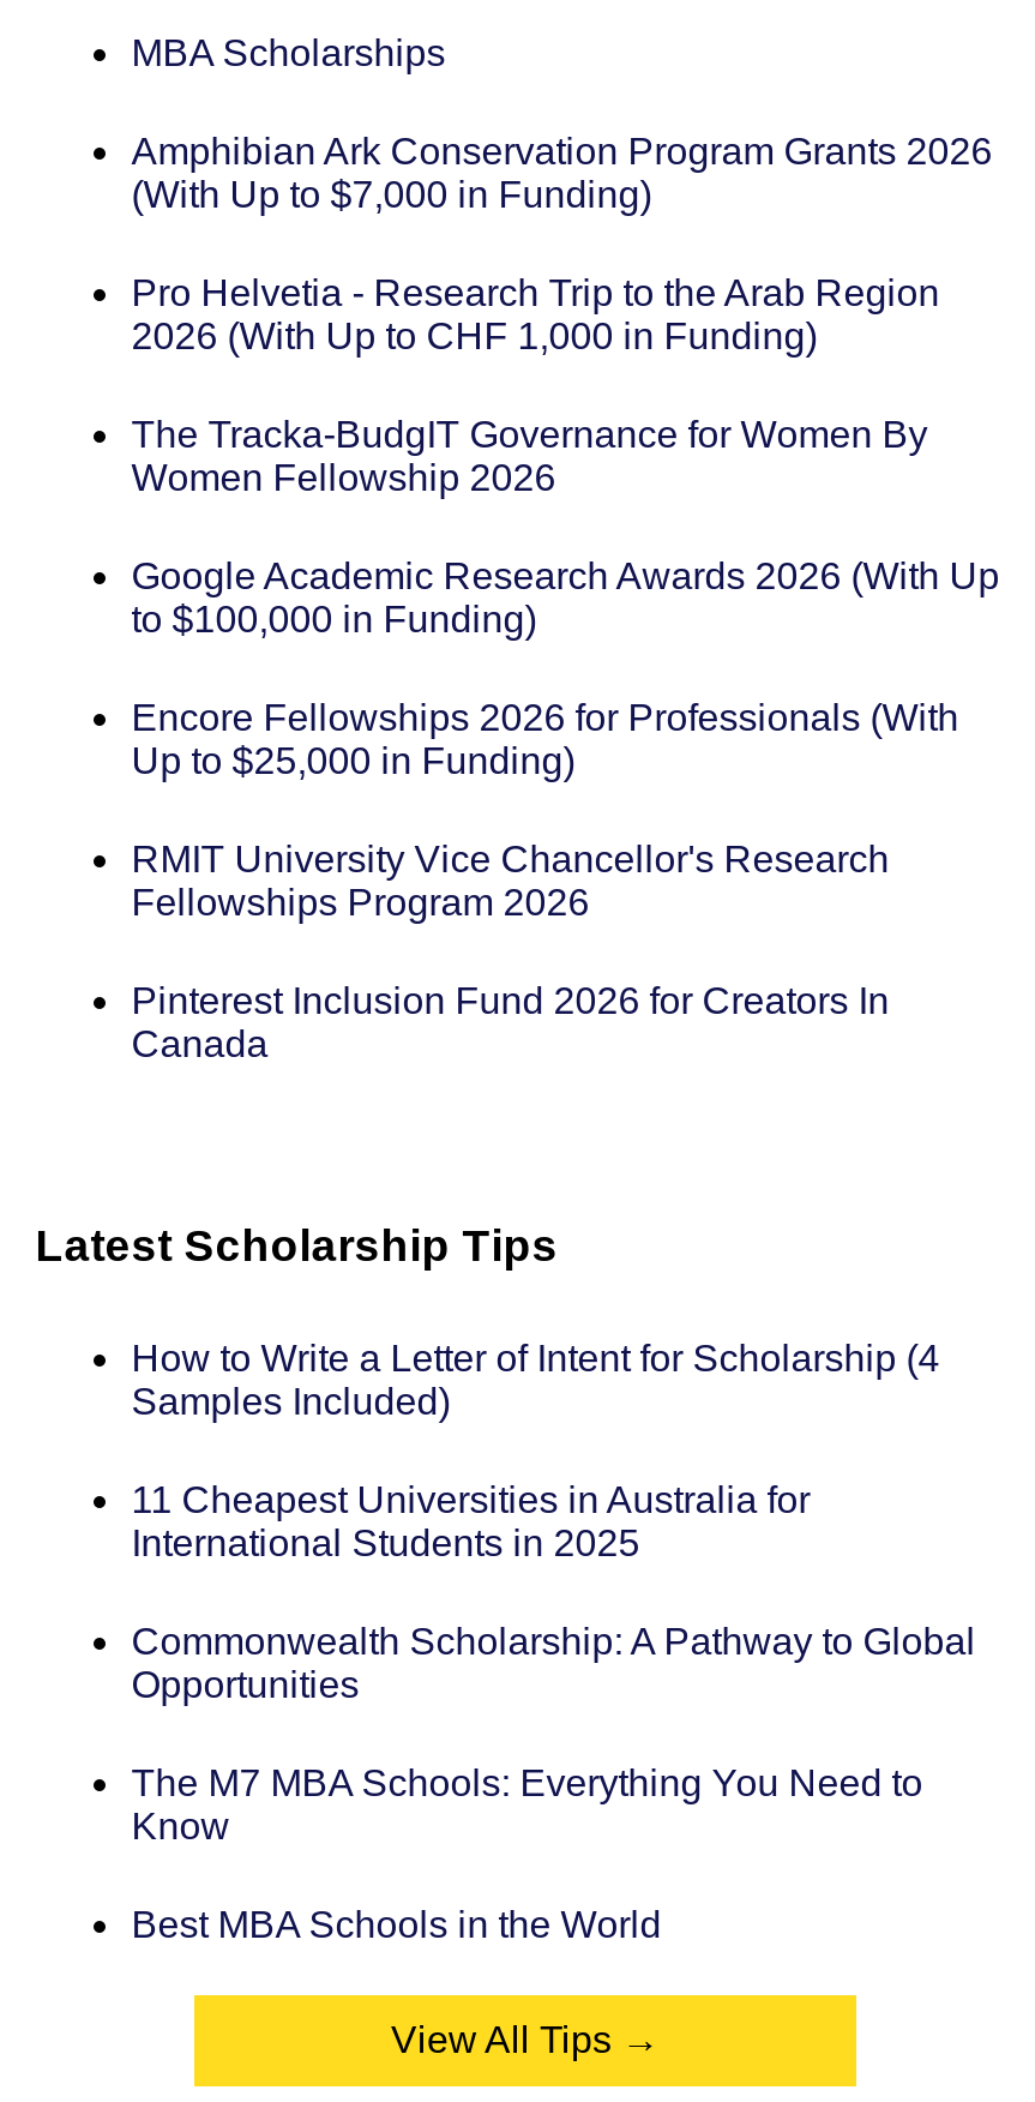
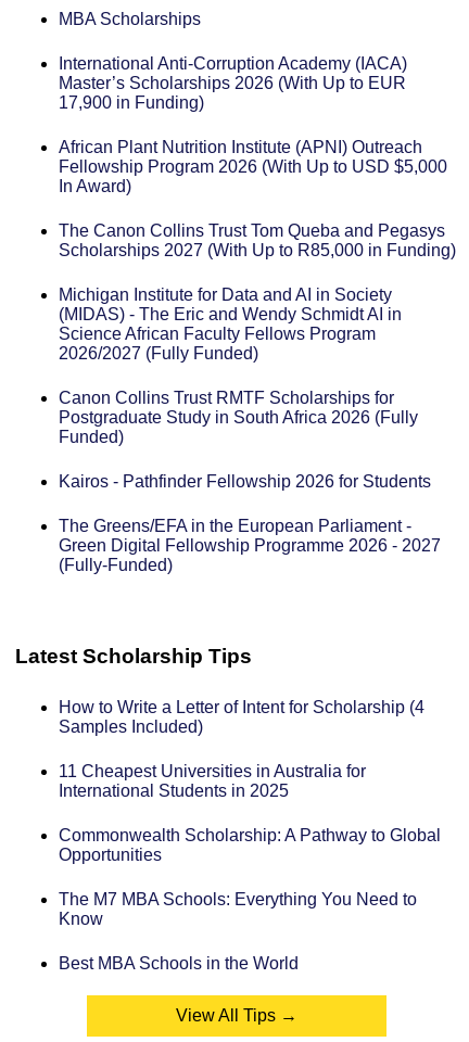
[131,131,993,215] Amphibian Ark Conservation Program Grants 2026 | (With Up to $7,000 in Funding) -> [58,54,407,112] International Anti-Corruption Academy (IACA) | Master’s Scholarships 2026 (With Up to EUR | 17,900 in Funding)
[131,272,940,356] Pro Helvetia - Research Trip to the Arab Region | 2026 (With Up to CHF 1,000 in Funding) -> [58,138,447,195] African Plant Nutrition Institute (APNI) Outreach | Fellowship Program 2026 (With Up to USD $5,000 | In Award)
[131,414,928,498] The Tracka-BudgIT Governance for Women By | Women Fellowship 2026 -> [58,221,456,259] The Canon Collins Trust Tom Queba and Pegasys | Scholarships 2027 (With Up to R85,000 in Funding)
[131,555,1000,639] Google Academic Research Awards 2026 (With Up | to $100,000 in Funding) -> [58,285,401,363] Michigan Institute for Data and AI in Society | (MIDAS) - The Eric and Wendy Schmidt AI in | Science African Faculty Fellows Program | 2026/2027 (Fully Funded)
[131,697,959,781] Encore Fellowships 2026 for Professionals (With | Up to $25,000 in Funding) -> [58,389,418,446] Canon Collins Trust RMTF Scholarships for | Postgraduate Study in South Africa 2026 (Fully | Funded)
[131,839,889,923] RMIT University Vice Chancellor's Research | Fellowships Program 2026 -> [58,472,431,491] Kairos - Pathfinder Fellowship 2026 for Students
[131,980,889,1064] Pinterest Inclusion Fund 2026 for Creators In | Canada -> [58,517,441,574] The Greens/EFA in the European Parliament - | Green Digital Fellowship Programme 2026 - 2027 | (Fully-Funded)

